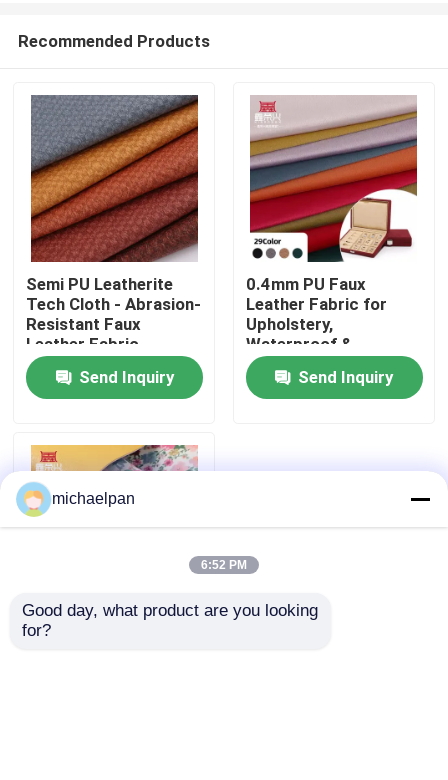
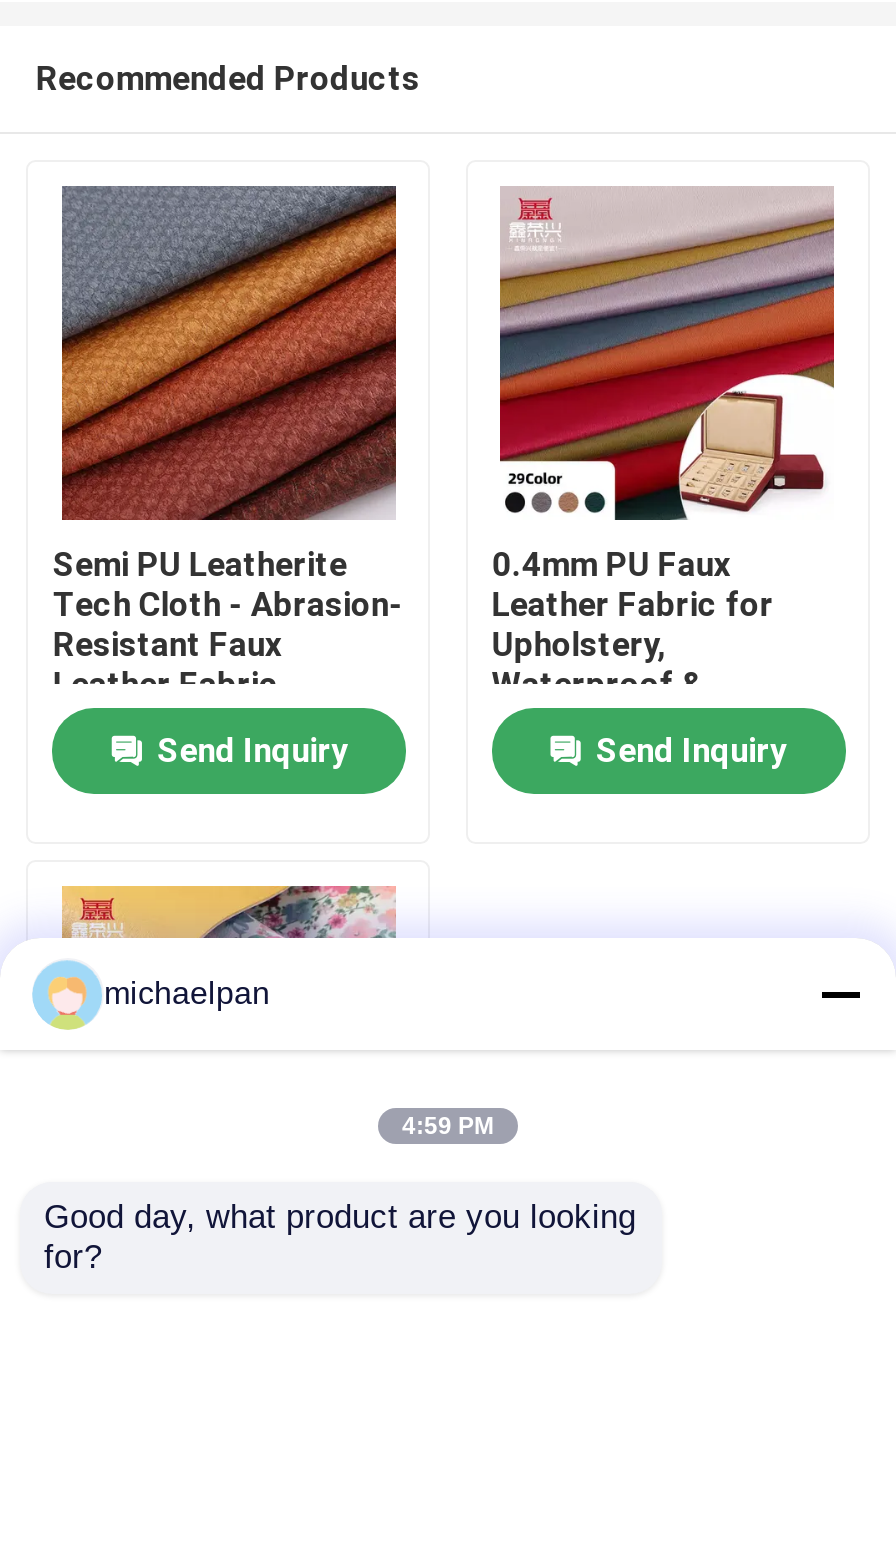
[201,558,247,572] 6:52 PM -> [402,1112,494,1140] 4:59 PM

